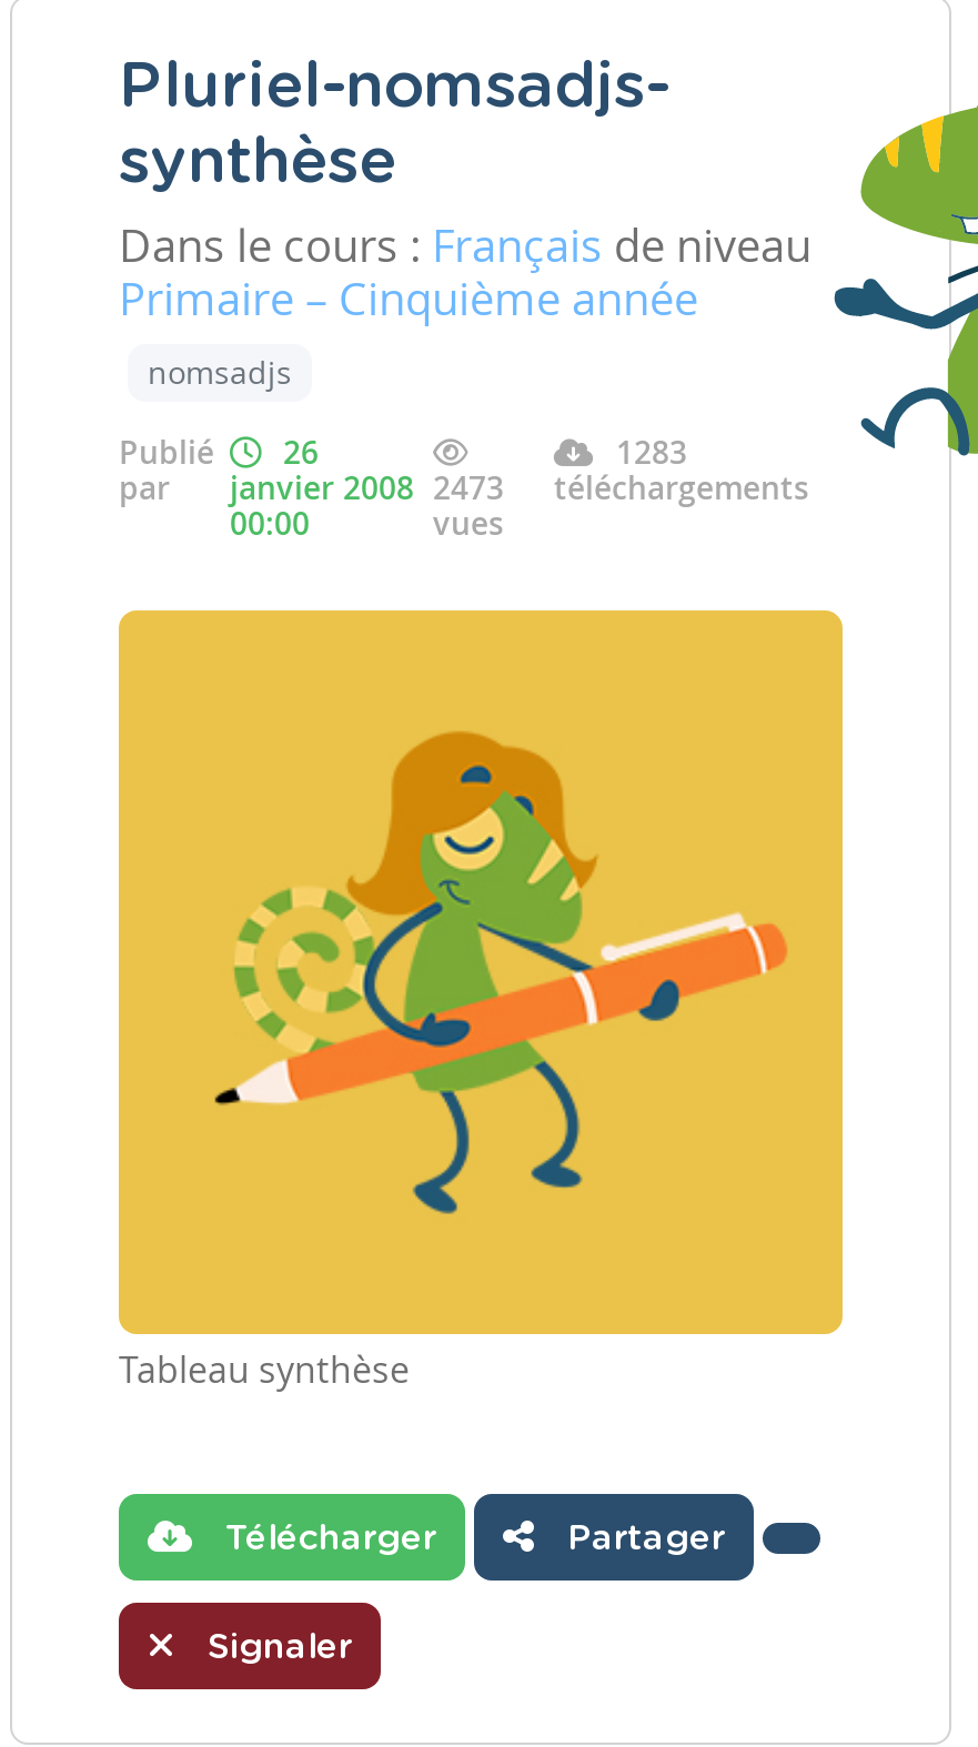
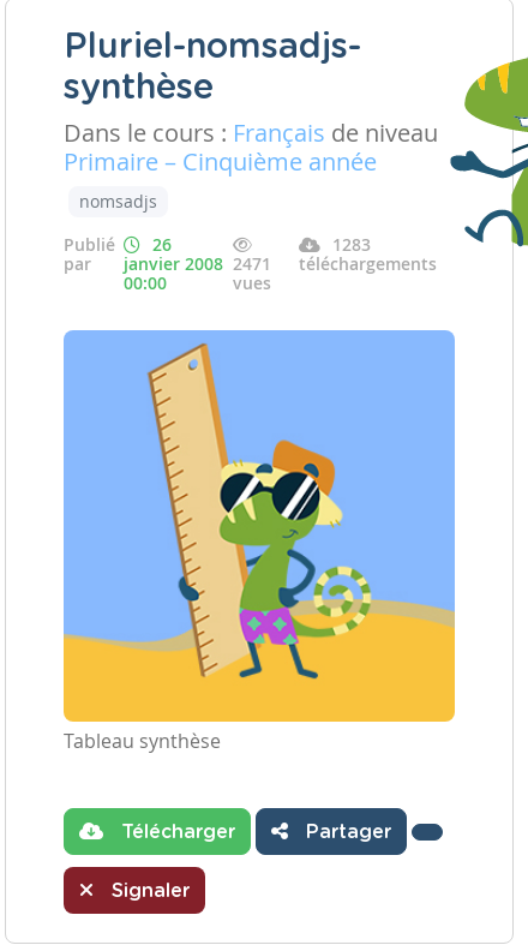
[119,466,809,508] par janvier 2008 2473 téléchargements -> [64,252,437,275] par janvier 2008 2471 téléchargements
[117,608,845,1254] [image] -> [62,329,456,680] [image]

